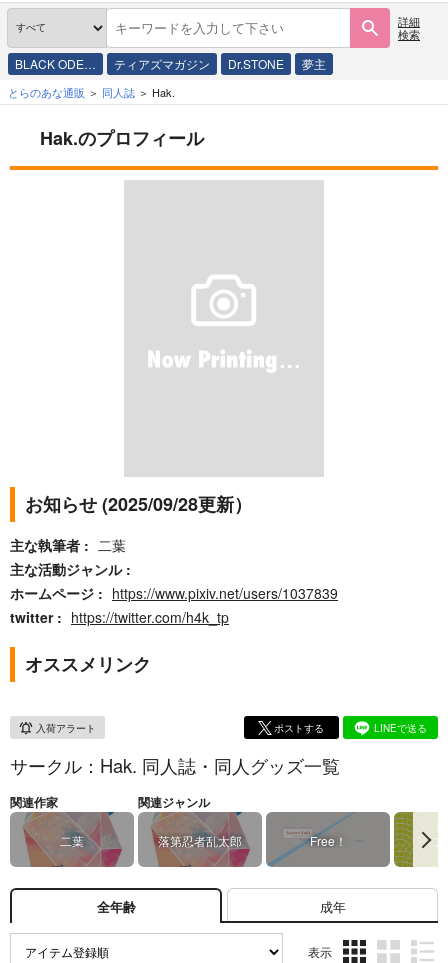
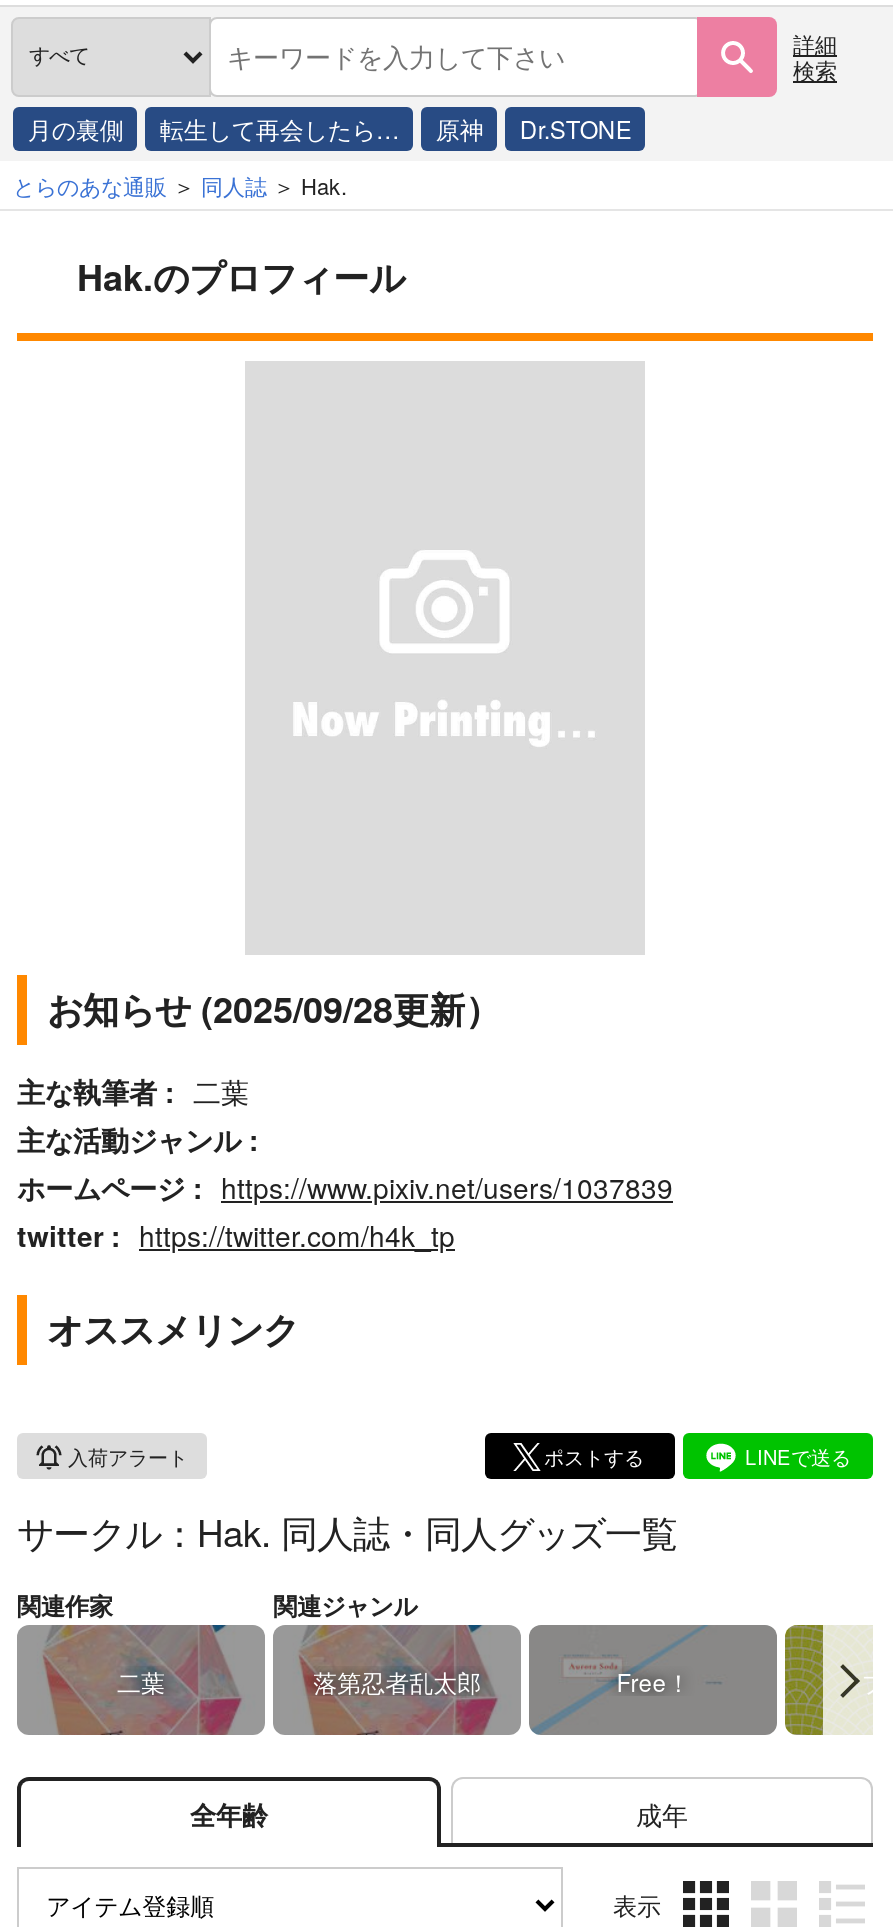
[15,55,210,72] BLACK ODE… | ティアズマガジン -> [28,111,484,145] 月の裏側 | 転生して再会したら… | 原神
[302,55,326,72] 夢主 -> none

